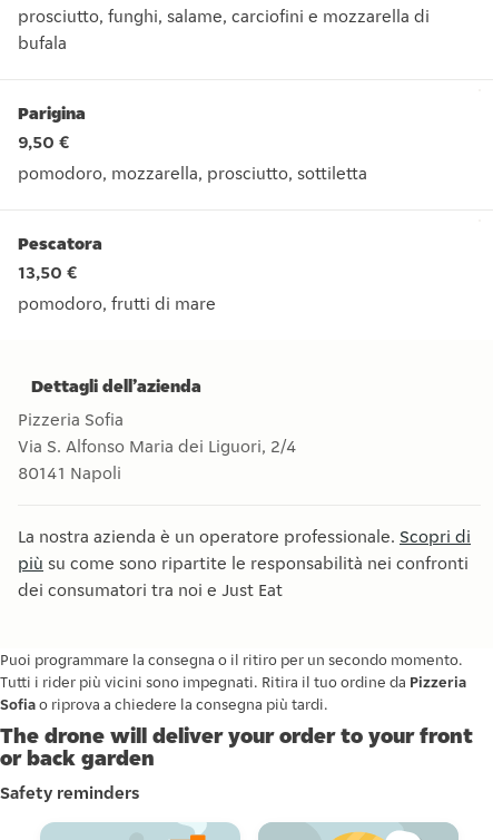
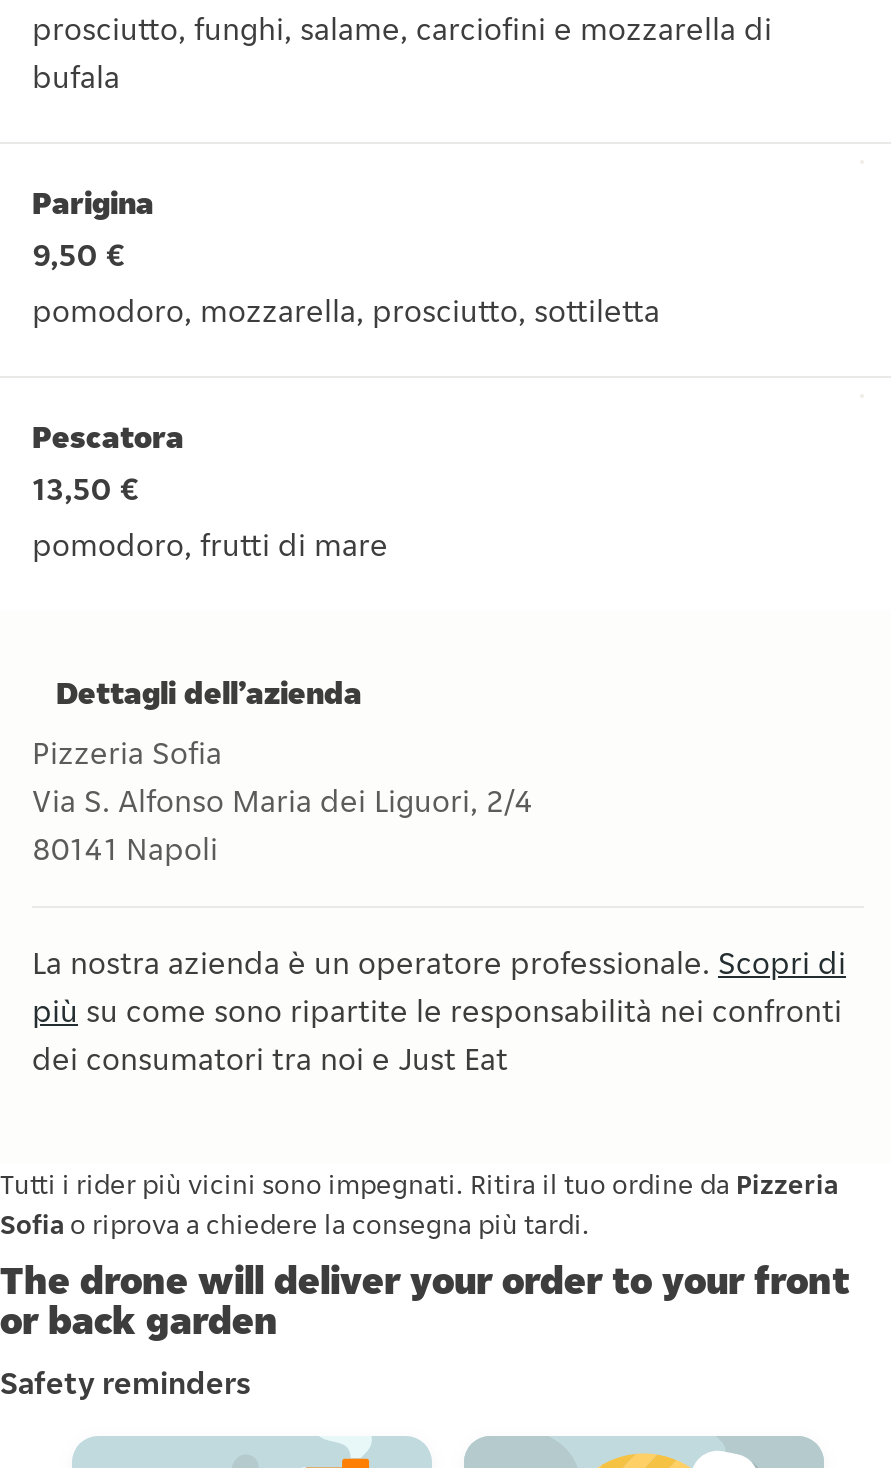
[0,649,463,670] Puoi programmare la consegna o il ritiro per un secondo momento. -> none

